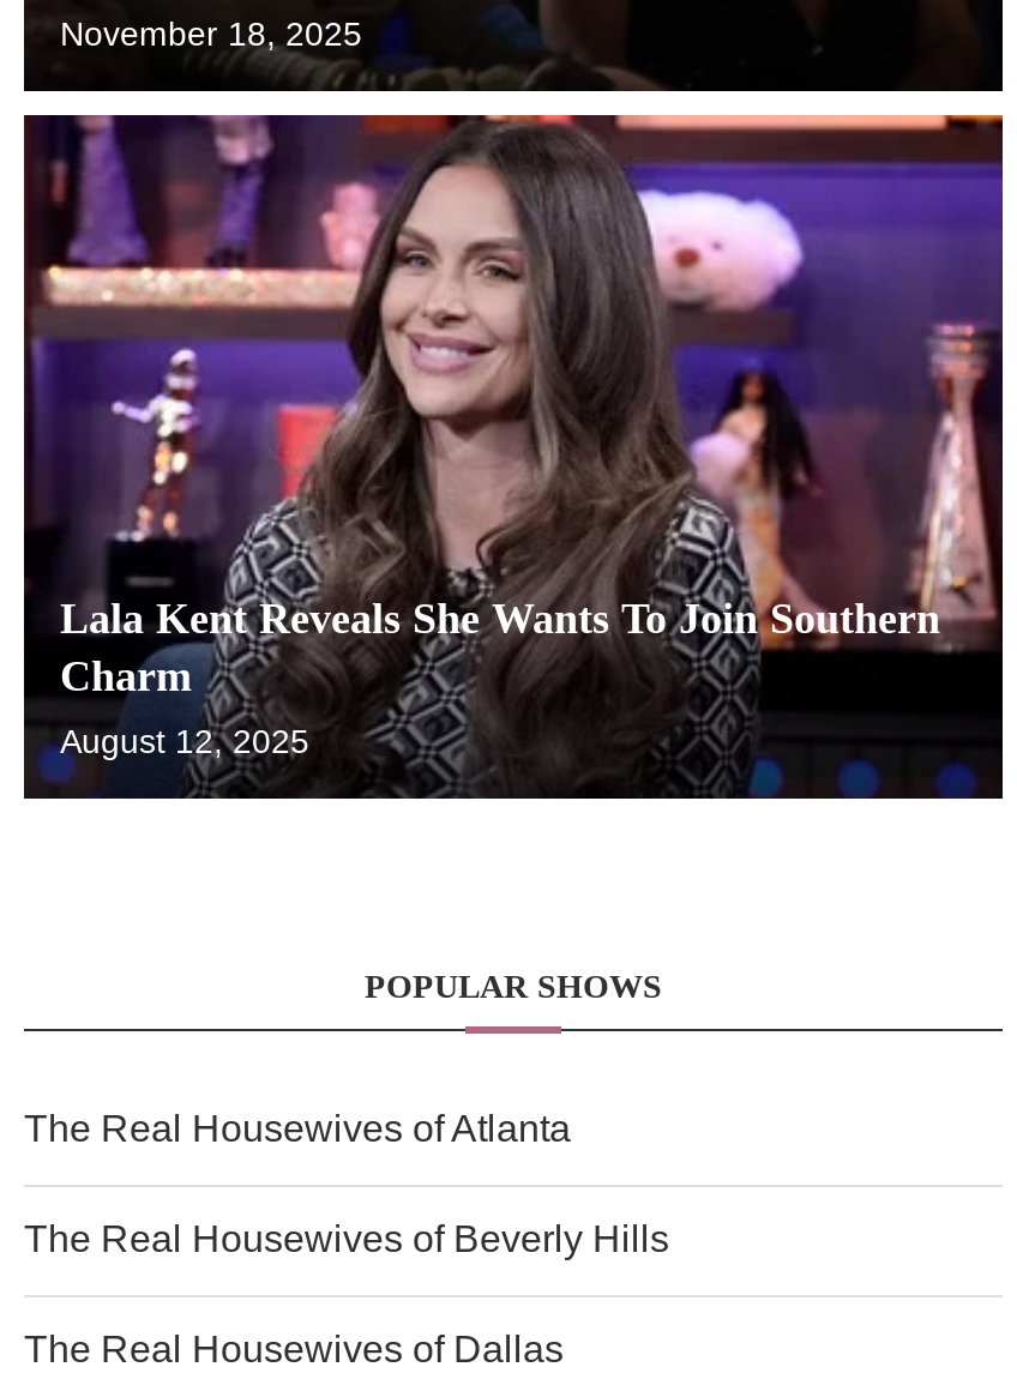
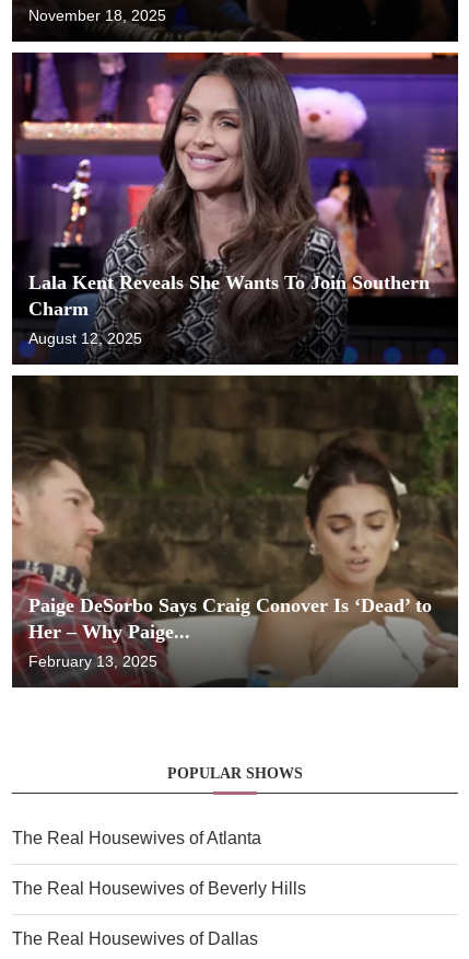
none -> [11,374,459,688] [image] | Paige DeSorbo Says Craig Conover Is ‘Dead’ to | Her – Why Paige... | February 13, 2025

